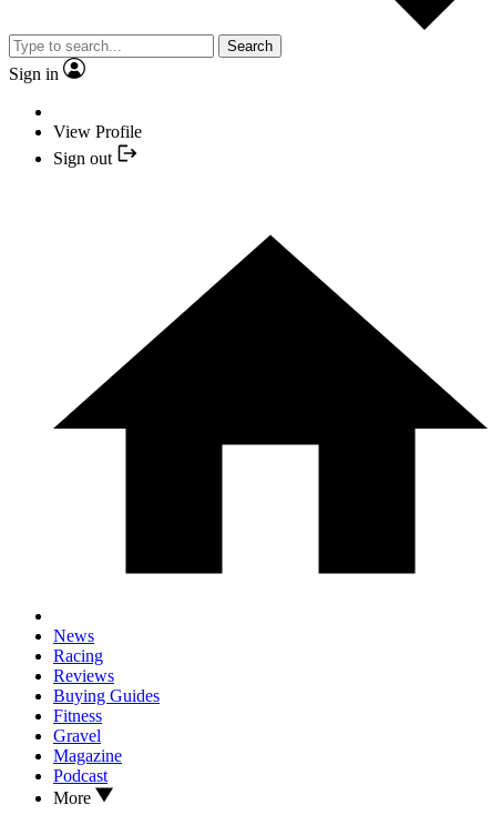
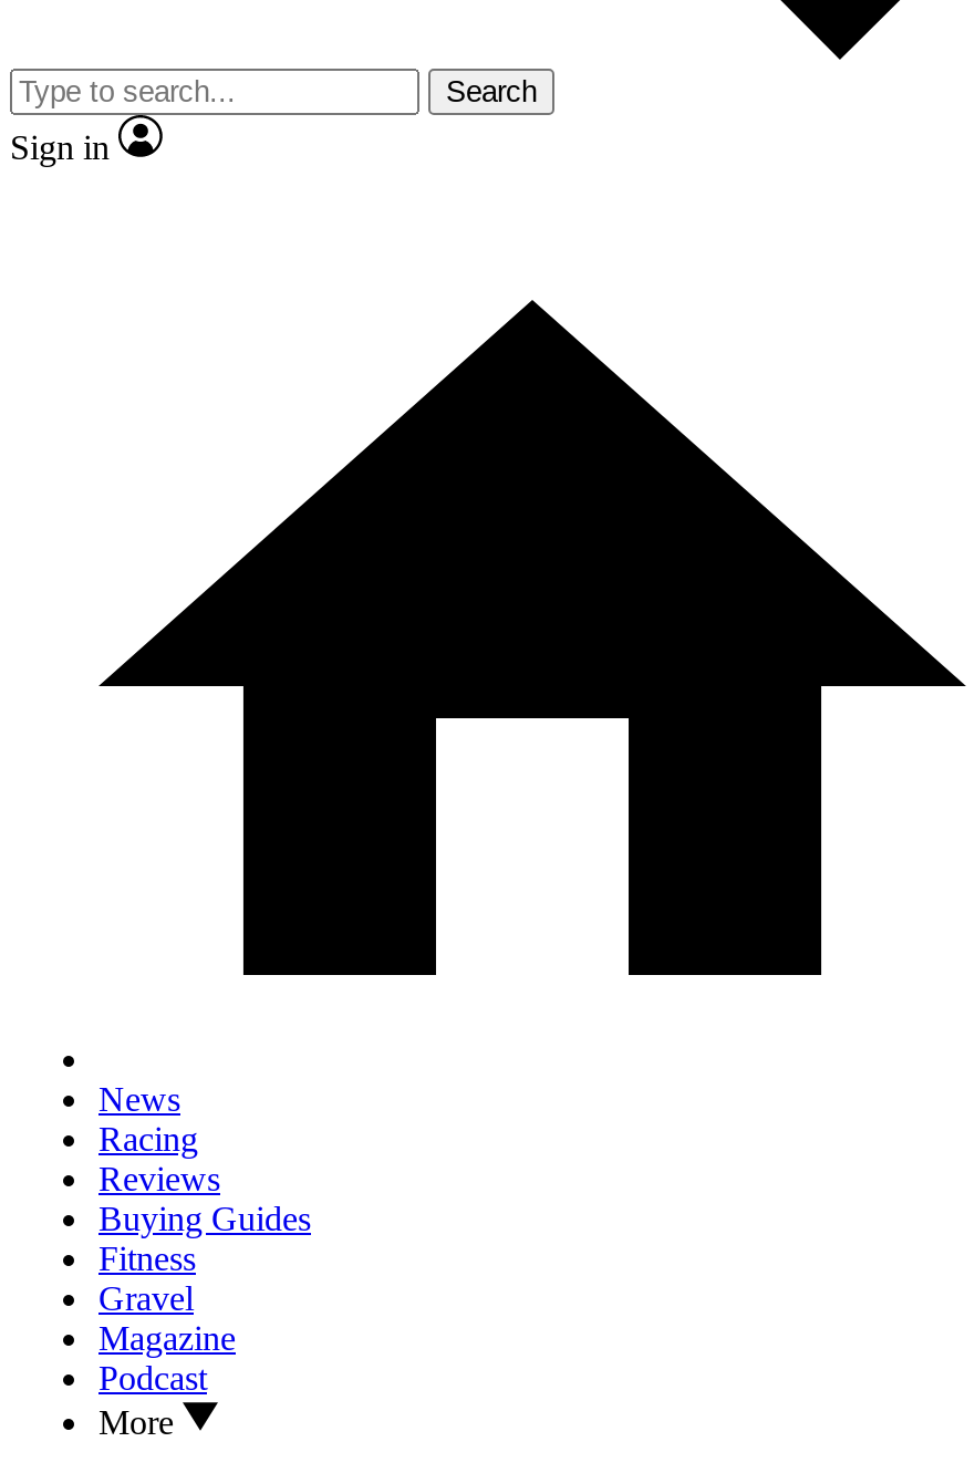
[53,122,142,167] View Profile | Sign out -> none

